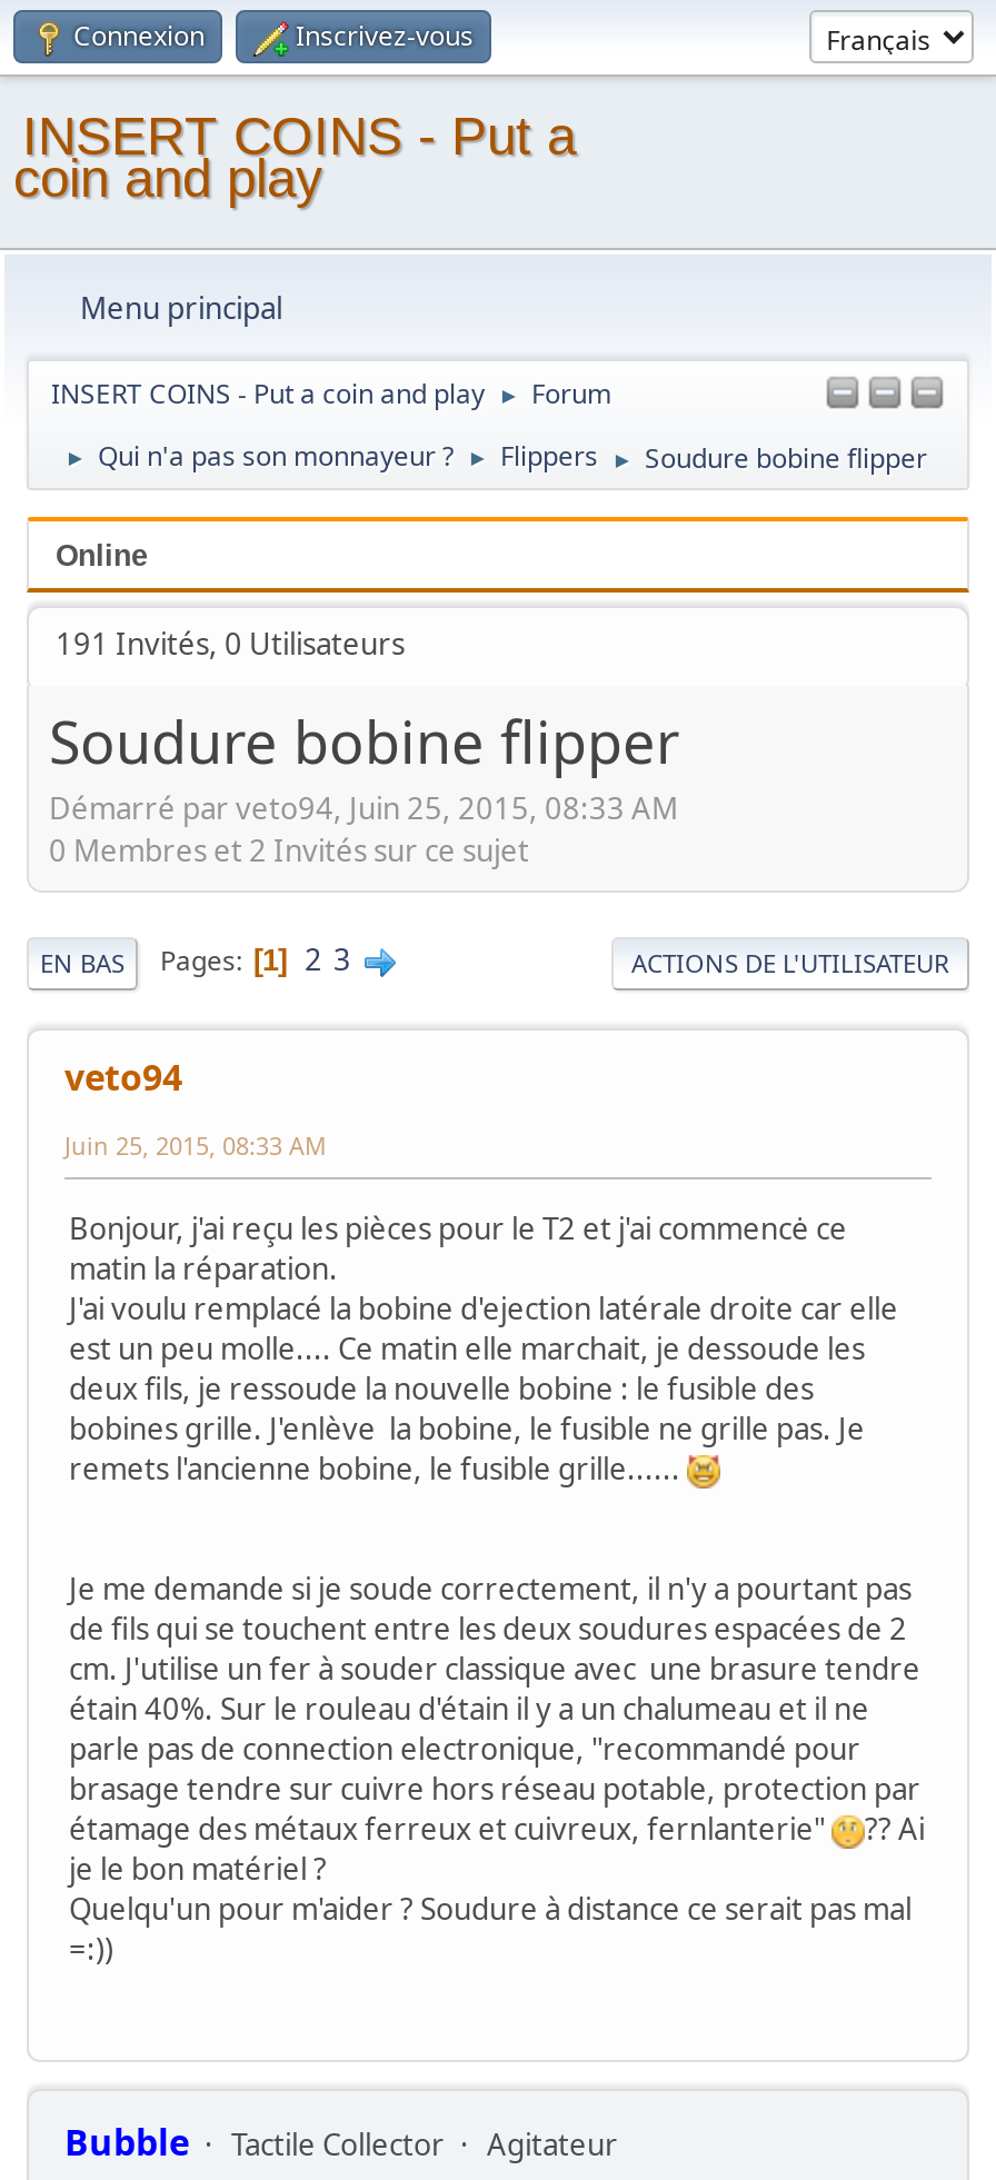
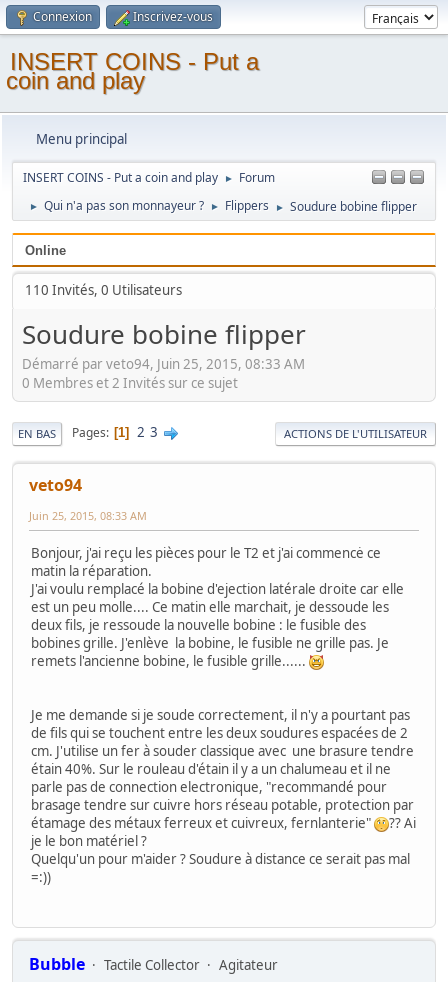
[56,624,405,664] 191 Invités, 0 Utilisateurs -> [25,281,182,299] 110 Invités, 0 Utilisateurs

